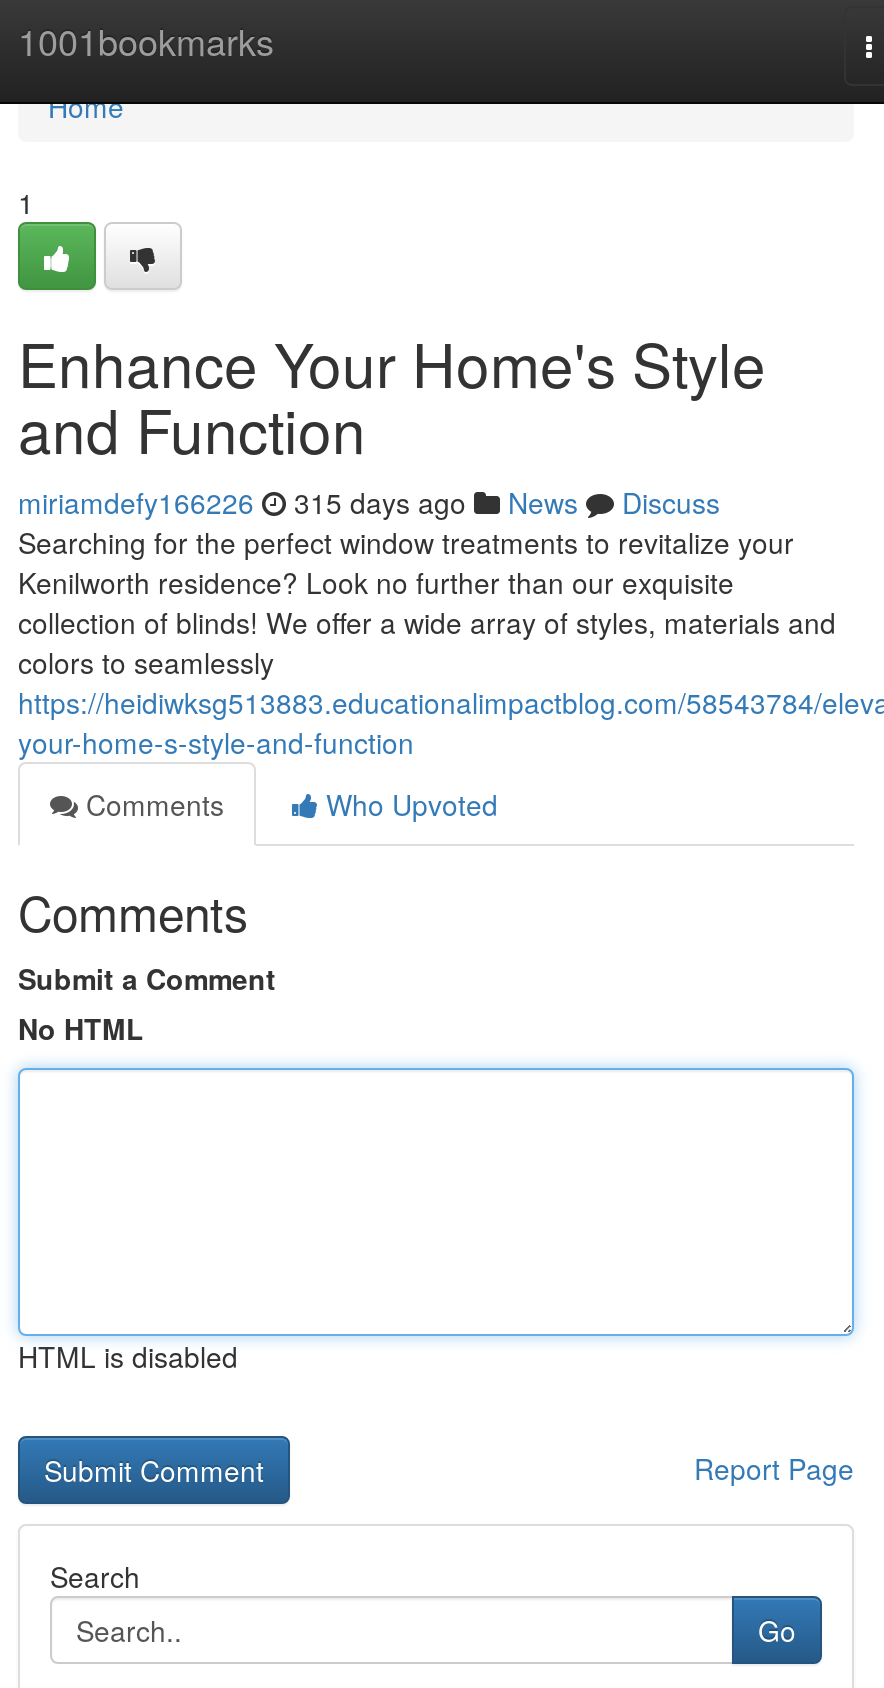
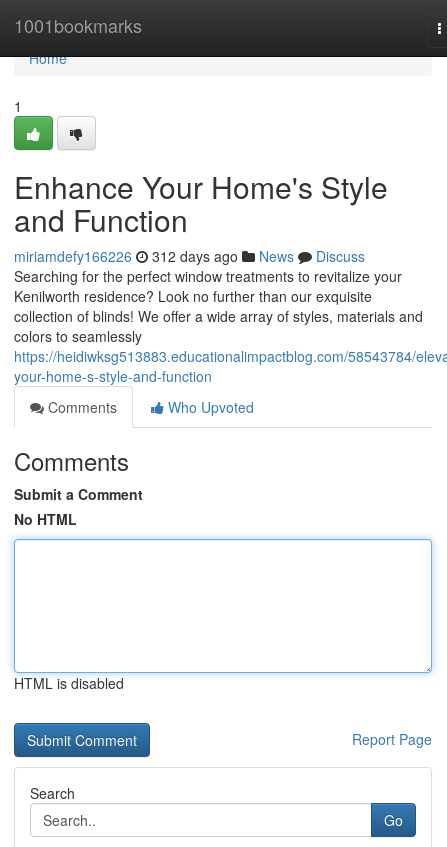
[18,482,720,522] miriamdefy166226 315 days ago News Discuss -> [14,246,365,266] miriamdefy166226 312 days ago News Discuss

